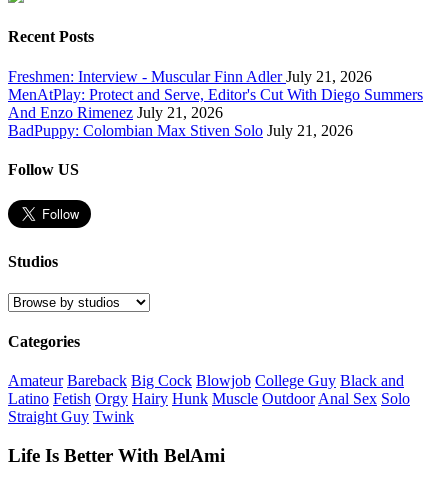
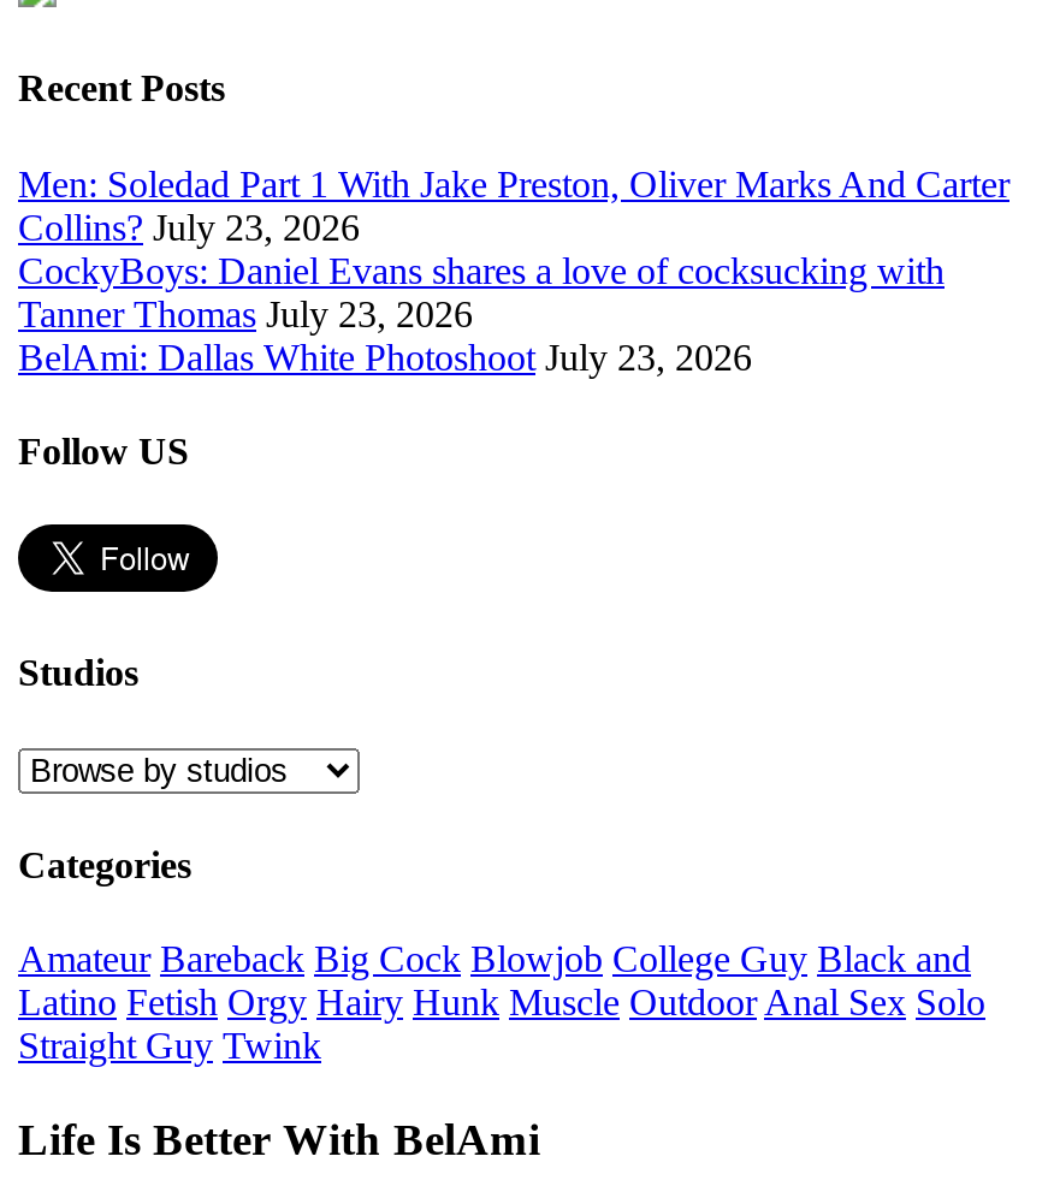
[8,67,423,138] Freshmen: Interview - Muscular Finn Adler July 21, 2026 | MenAtPlay: Protect and Serve, Editor's Cut With Diego Summers | And Enzo Rimenez July 21, 2026 | BadPuppy: Colombian Max Stiven Solo July 21, 2026 -> [18,162,1009,376] Men: Soledad Part 1 With Jake Preston, Oliver Marks And Carter | Collins? July 23, 2026 | CockyBoys: Daniel Evans shares a love of cocksucking with | Tanner Thomas July 23, 2026 | BelAmi: Dallas White Photoshoot July 23, 2026

